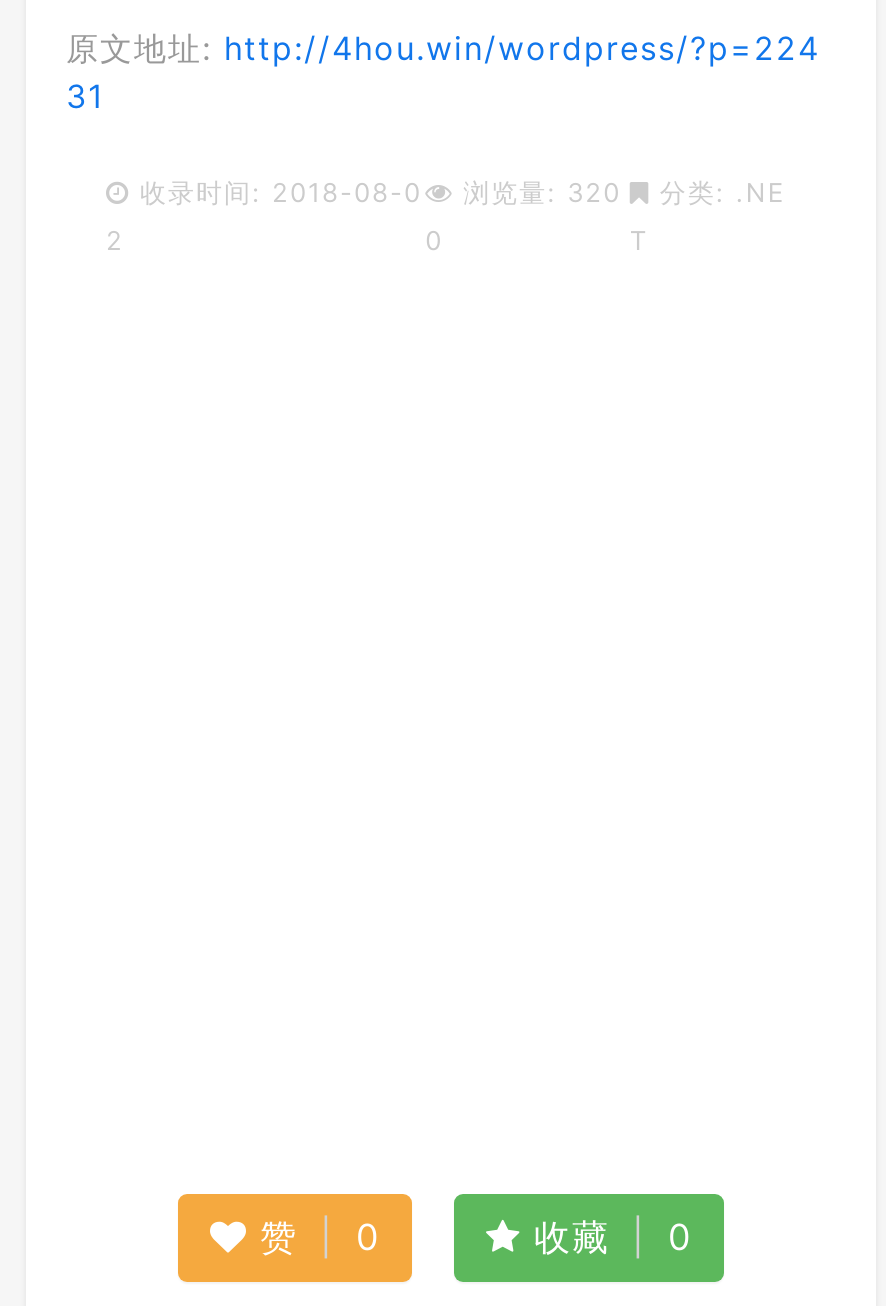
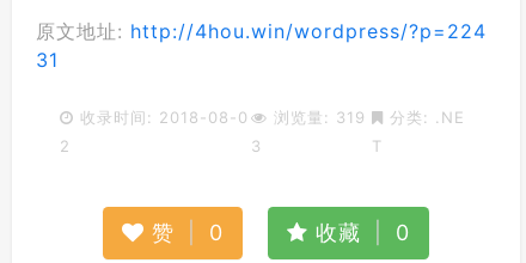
[453,176,621,208] 浏览量: 320 -> [268,108,366,127] 浏览量: 319
[425,224,443,256] 0 -> [252,136,262,155] 3

